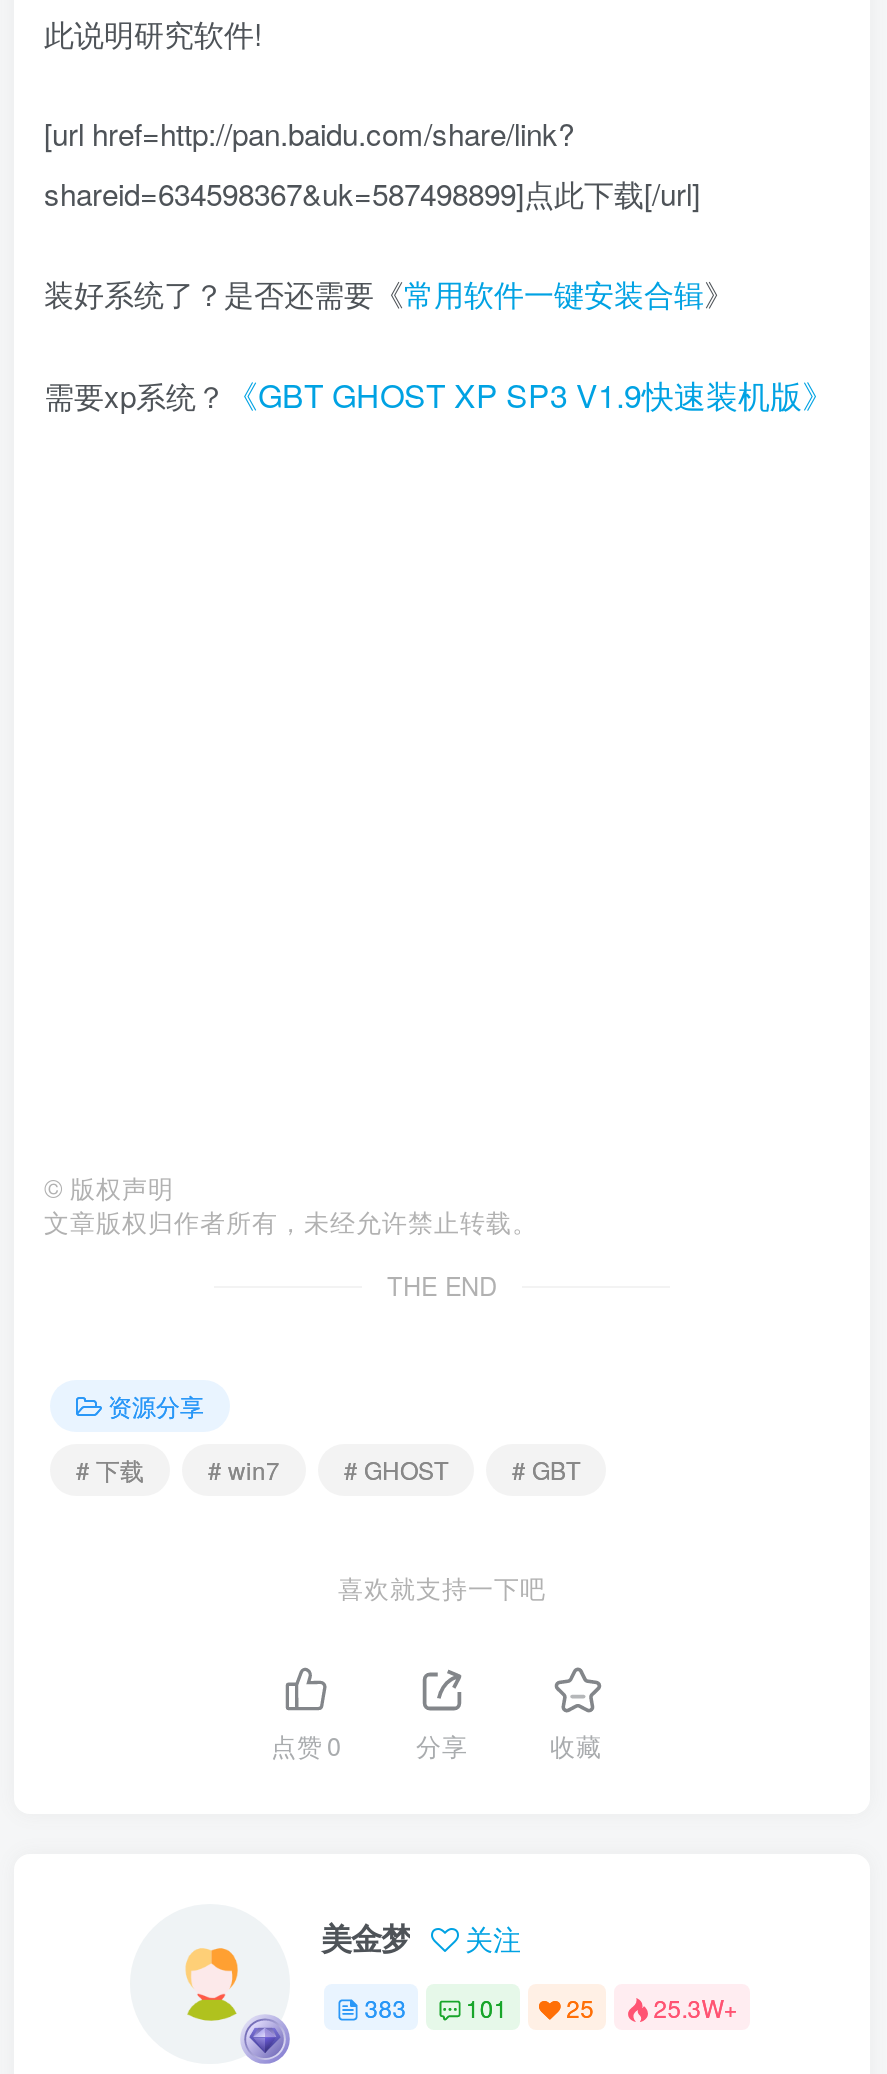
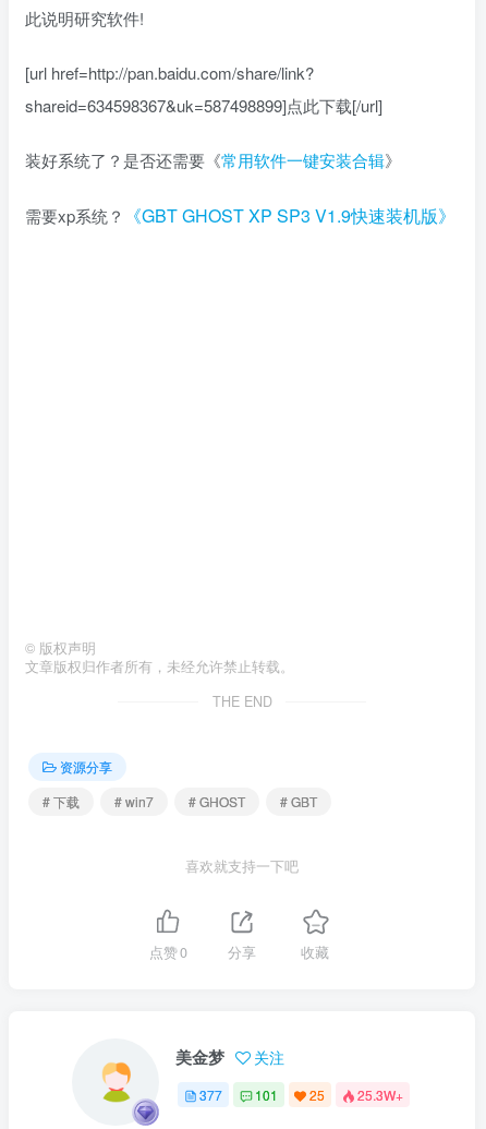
[365,1990,737,2024] 383 101 25 25.3W+ -> [200,1085,403,1104] 377 101 25 25.3W+

